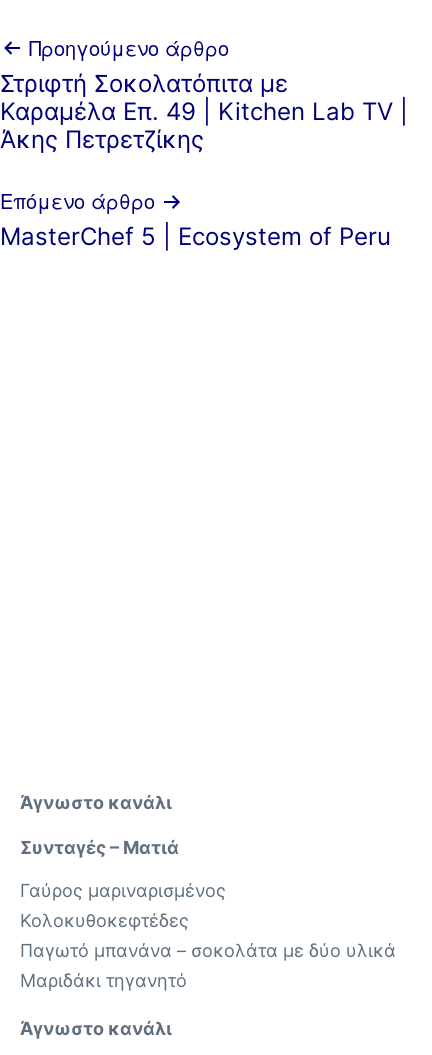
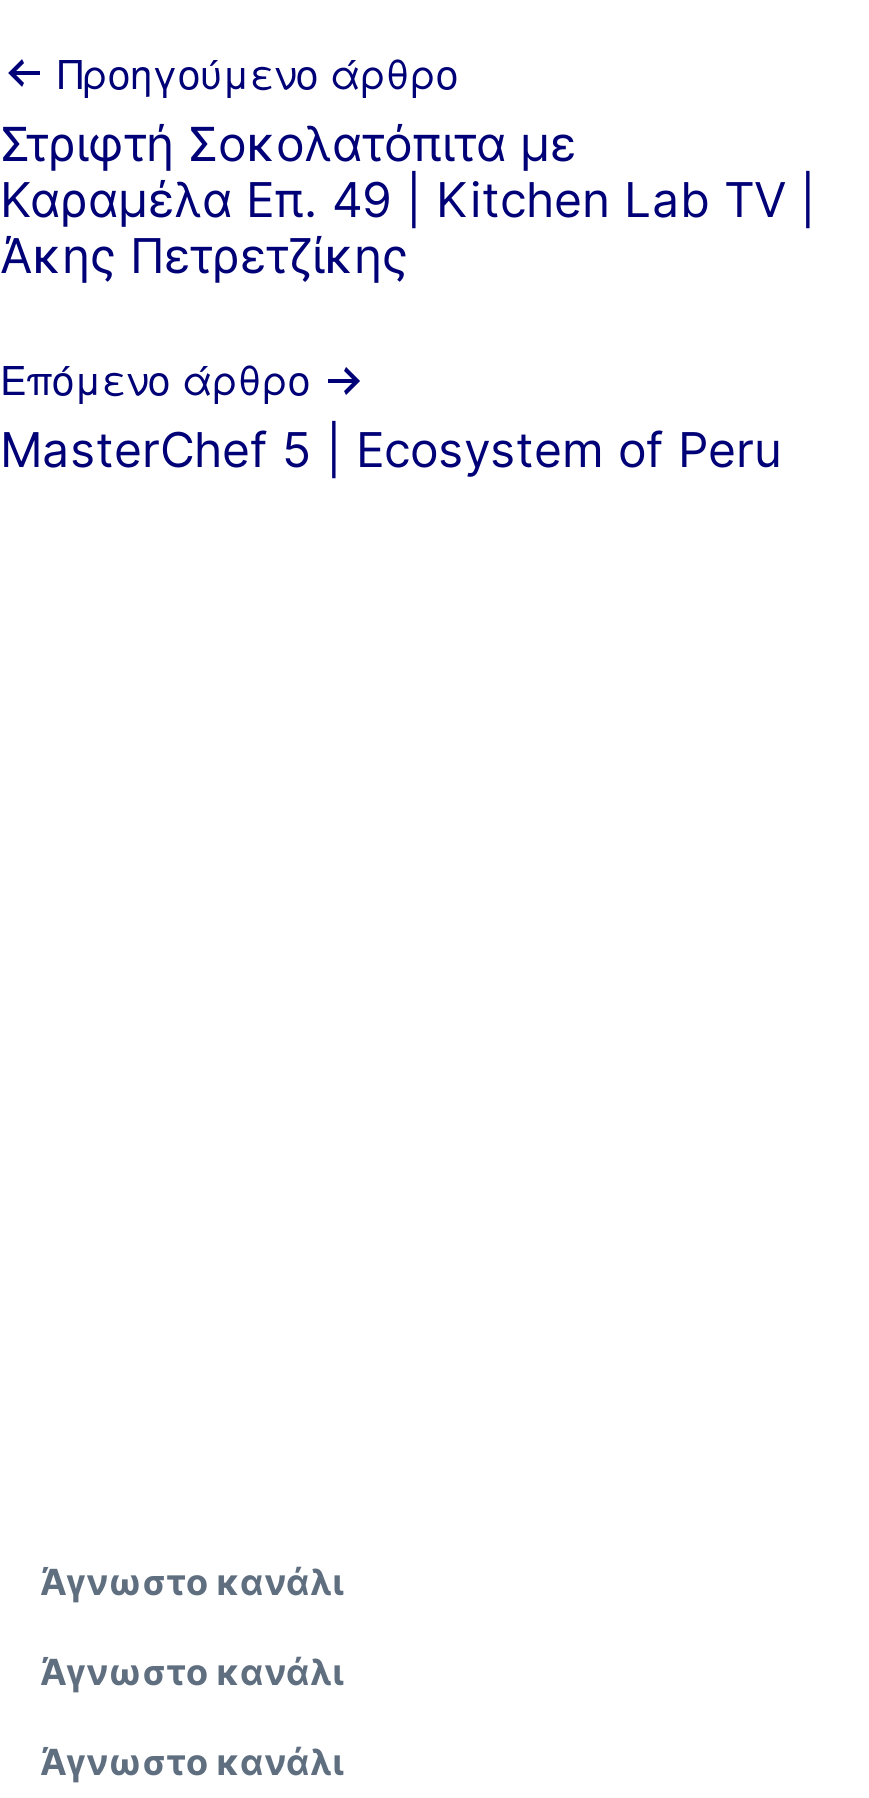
[20,837,396,991] Συνταγές – Ματιά | Γαύρος μαριναρισμένος | Κολοκυθοκεφτέδες | Παγωτό μπανάνα – σοκολάτα με δύο υλικά | Μαριδάκι τηγανητό -> [40,1652,344,1694] Άγνωστο κανάλι

